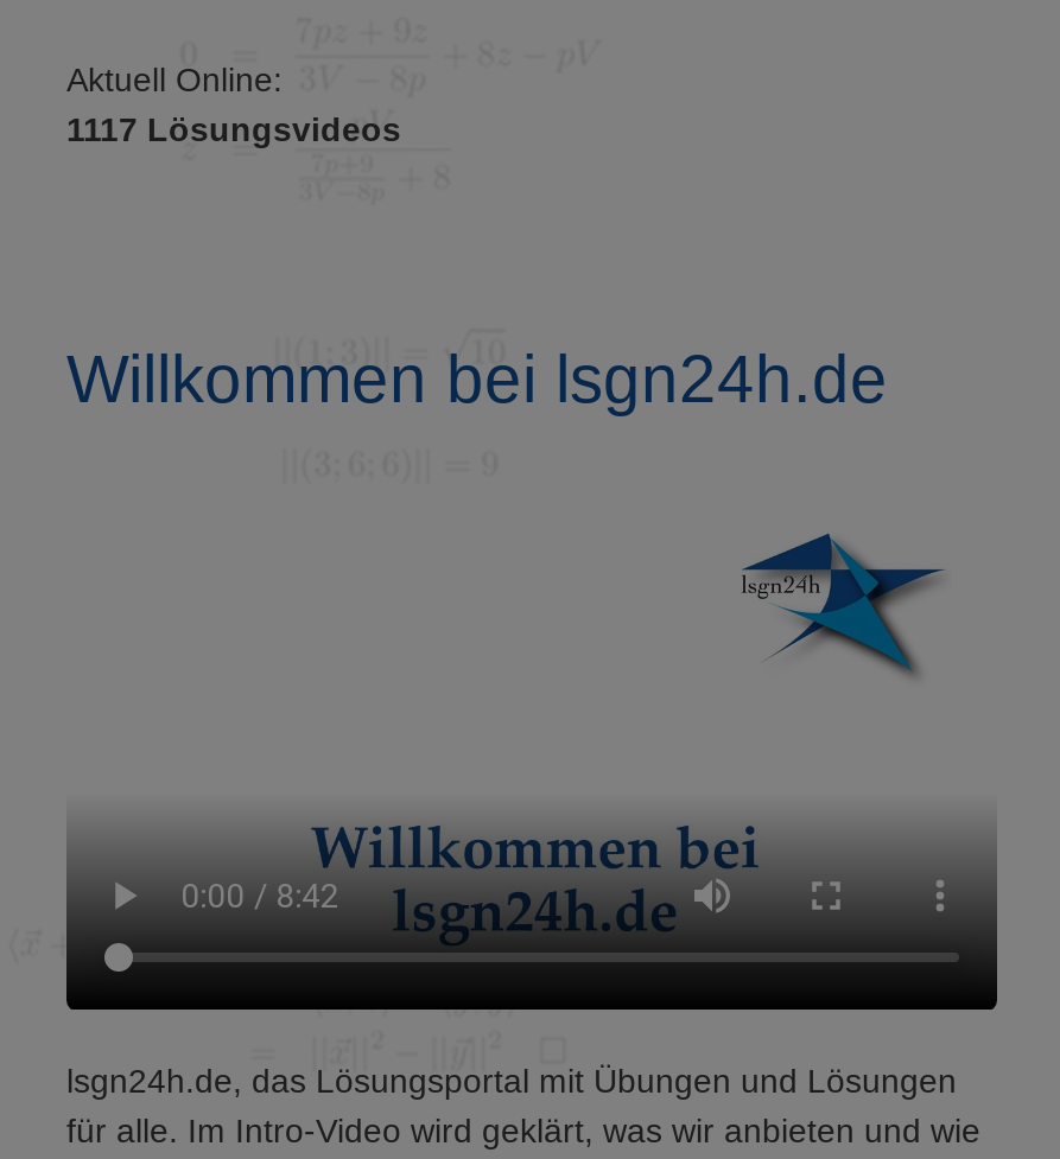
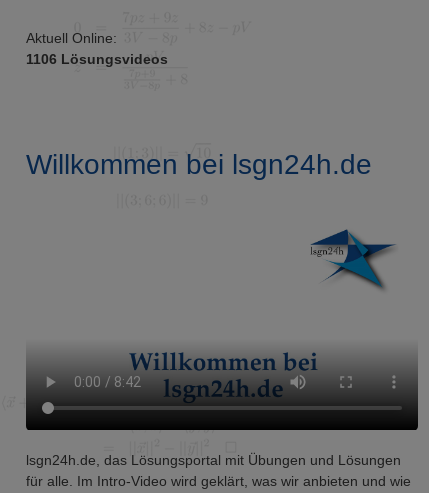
[66,110,401,148] 1117 Lösungsvideos -> [26,51,168,67] 1106 Lösungsvideos

